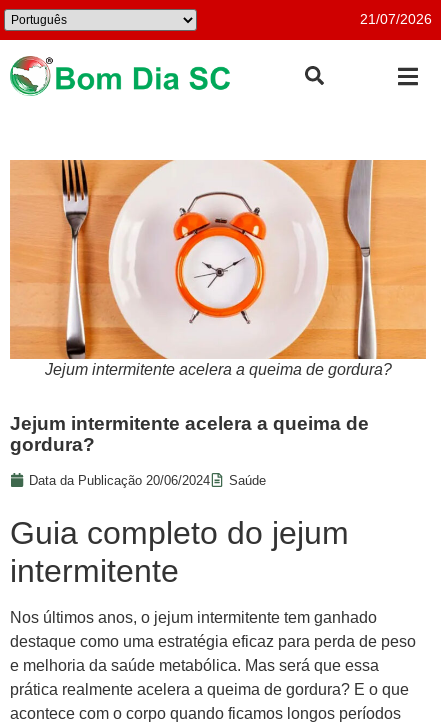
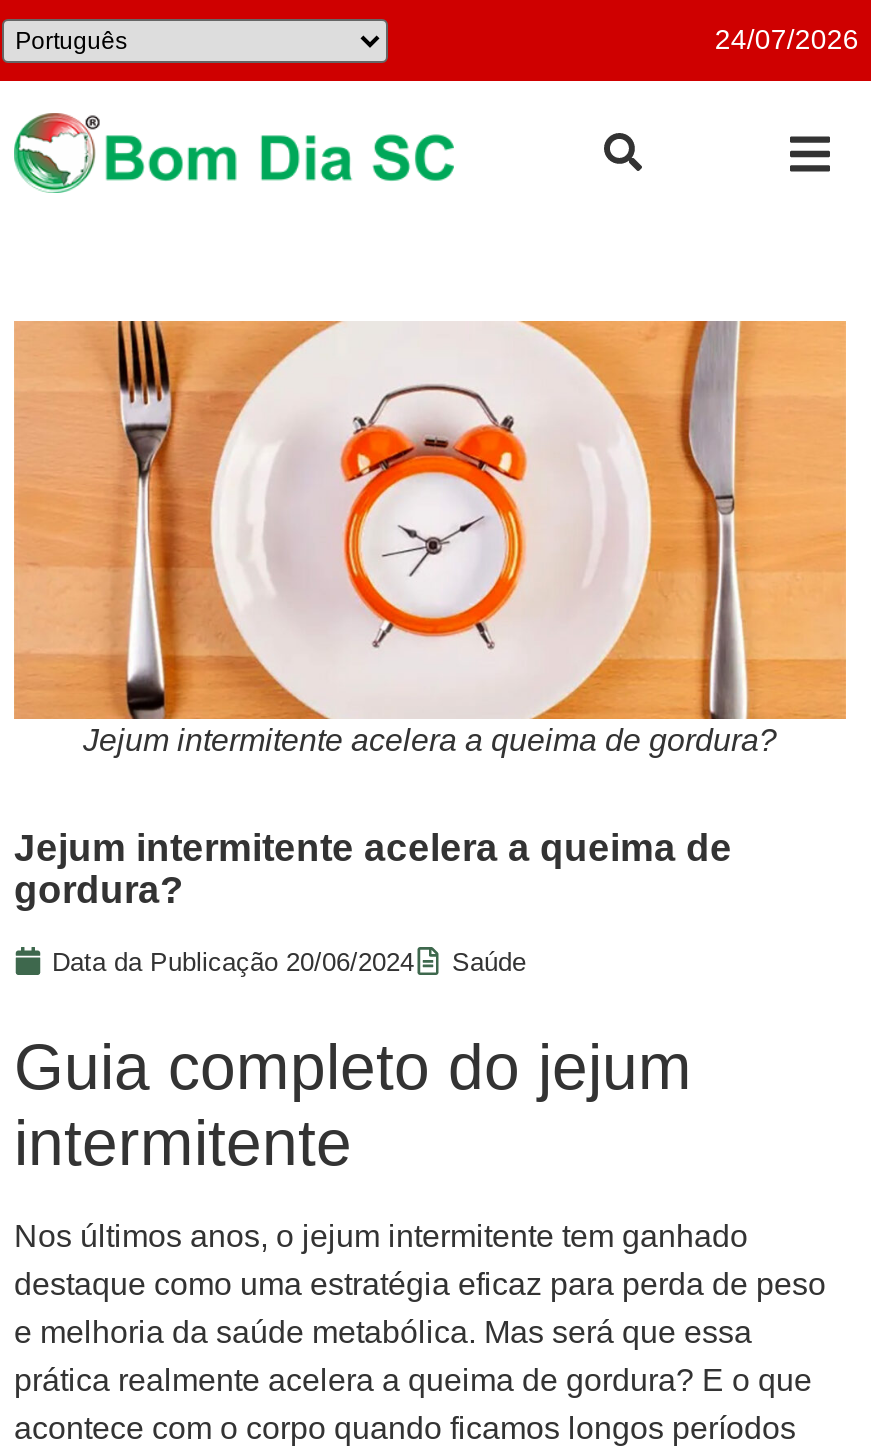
[360,11,432,27] 21/07/2026 -> [715,22,859,54] 24/07/2026

